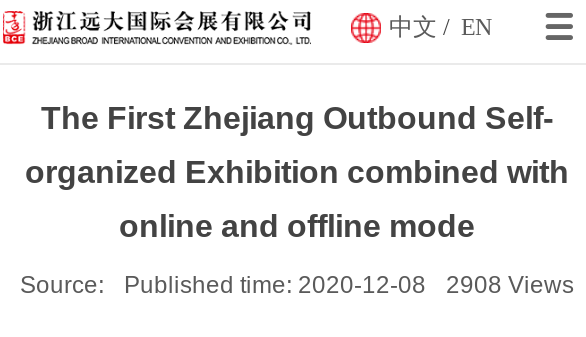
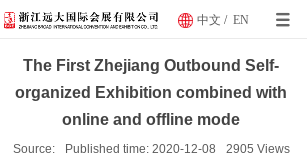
[20,271,574,299] Source: Published time: 2020-12-08 2908 Views -> [12,142,289,156] Source: Published time: 2020-12-08 2905 Views

